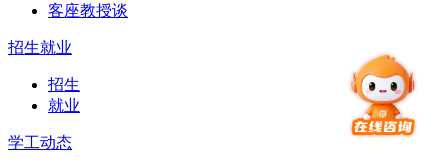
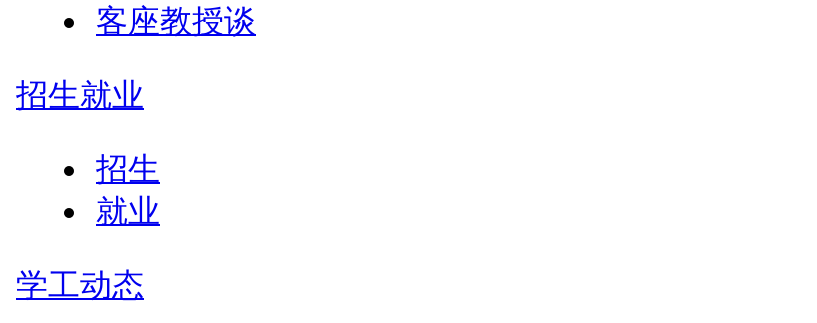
[349,53,417,137] [image] -> none

